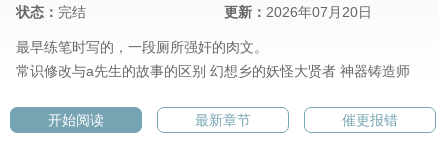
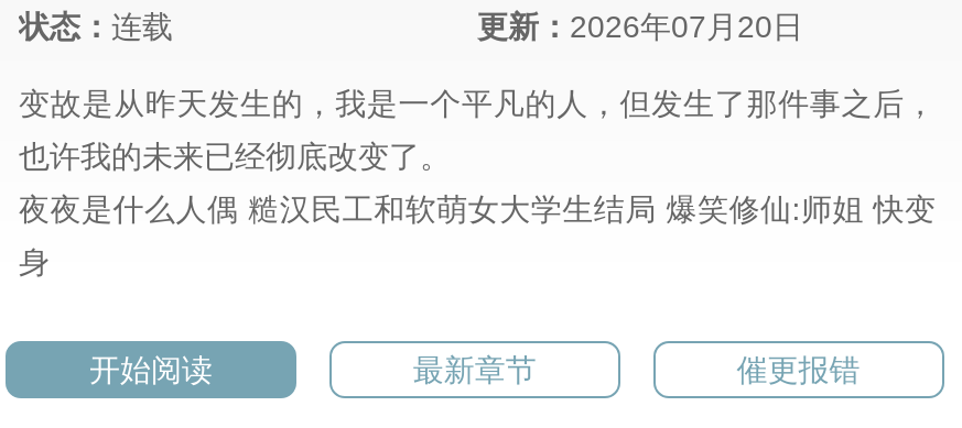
[16,4,86,20] 状态：完结 -> [19,10,173,45] 状态：连载
[16,39,410,79] 最早练笔时写的，一段厕所强奸的肉文。 | 常识修改与a先生的故事的区别 幻想乡的妖怪大贤者 神器铸造师 -> [19,87,936,281] 变故是从昨天发生的，我是一个平凡的人，但发生了那件事之后， | 也许我的未来已经彻底改变了。 | 夜夜是什么人偶 糙汉民工和软萌女大学生结局 爆笑修仙:师姐 快变 | 身

